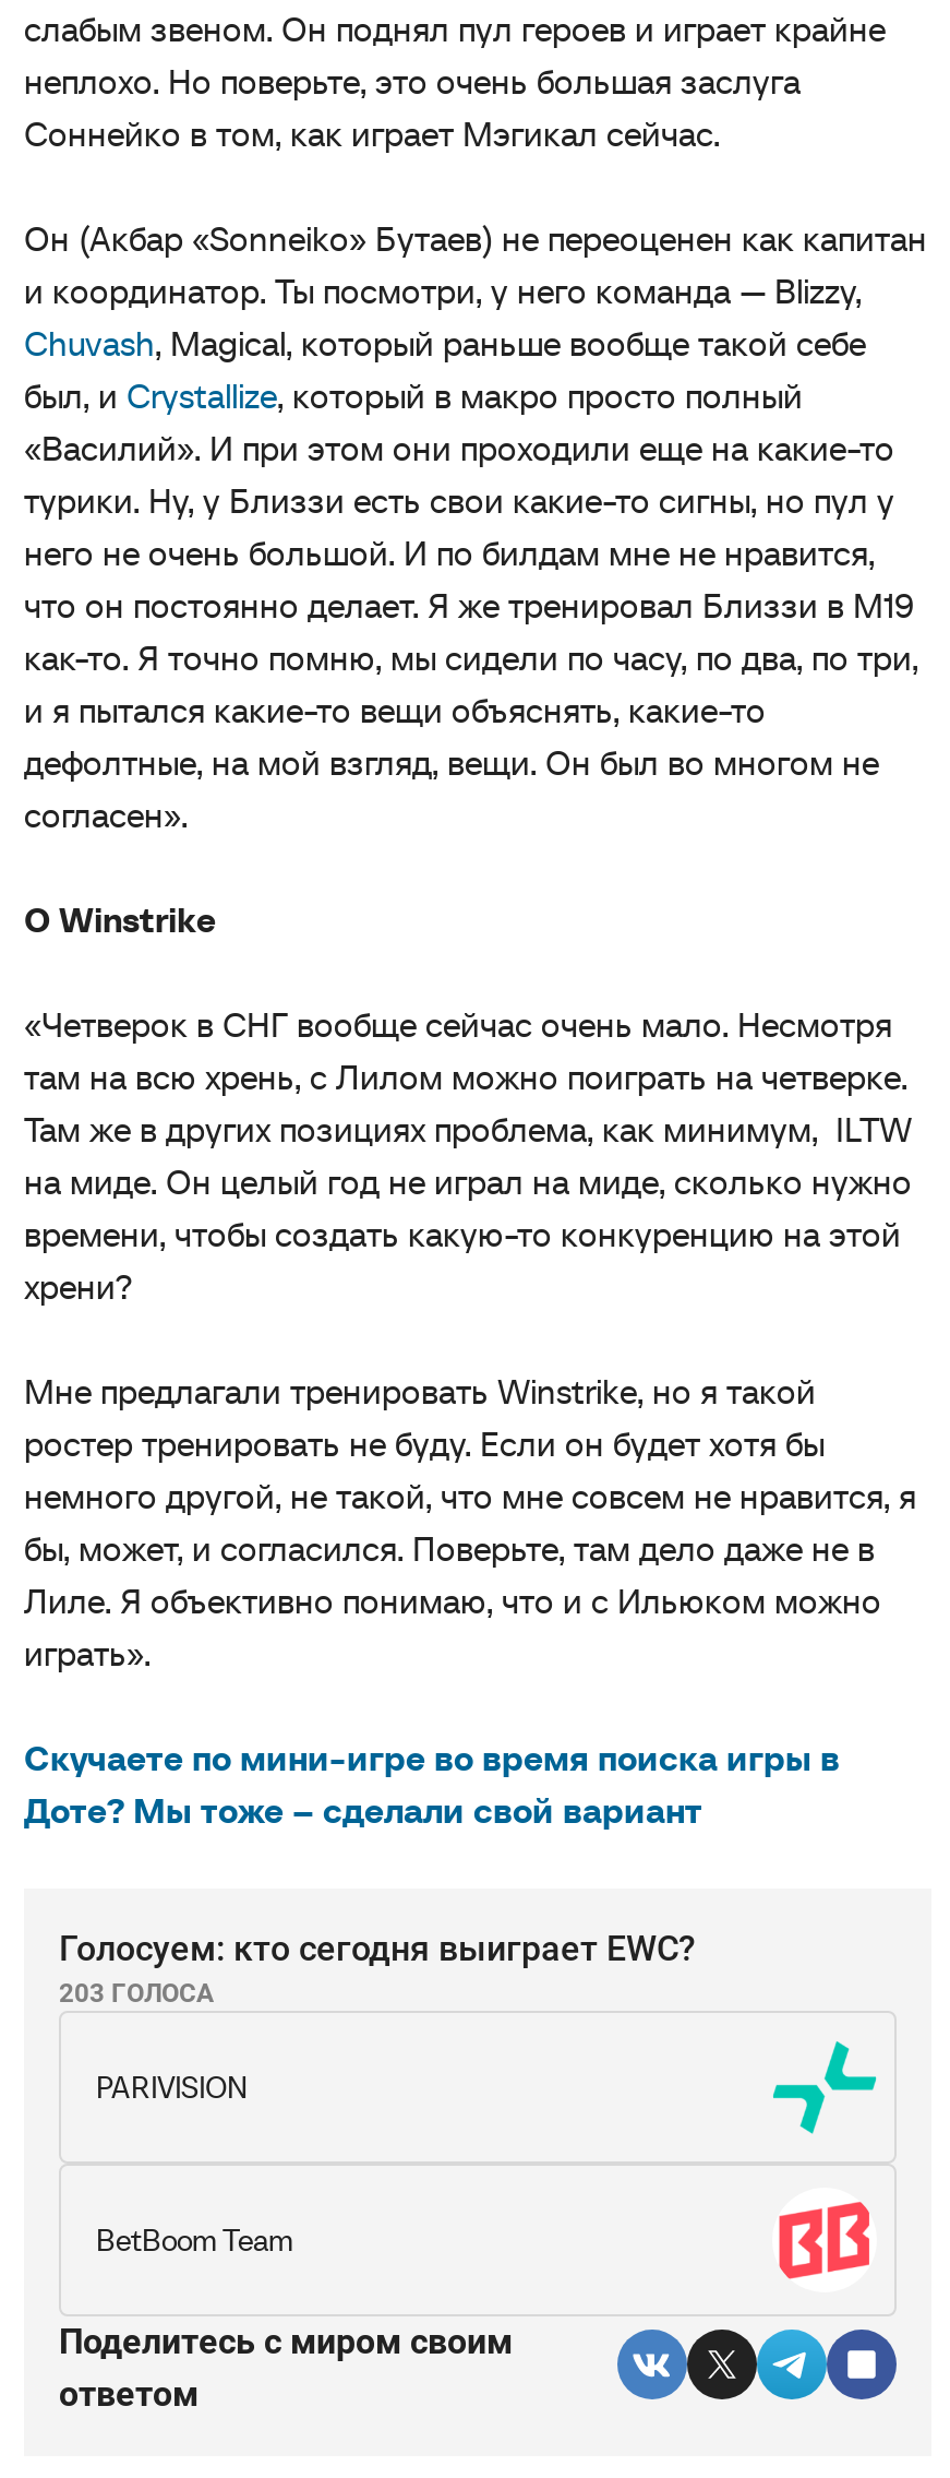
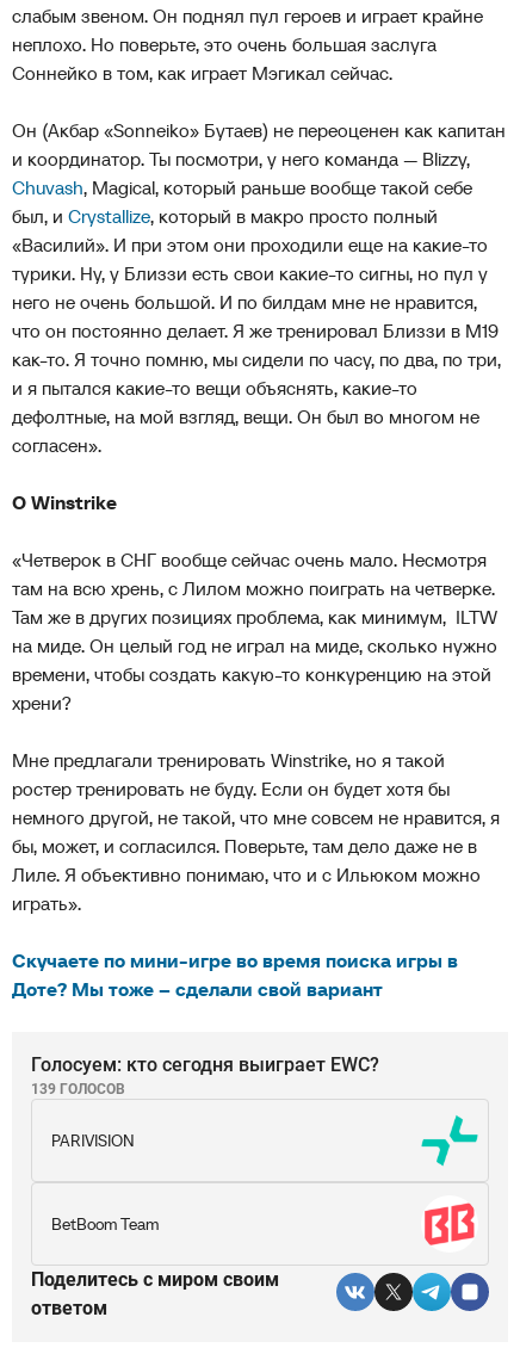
[59,1978,214,2009] 203 ГОЛОСА -> [31,1081,125,1098] 139 ГОЛОСОВ

